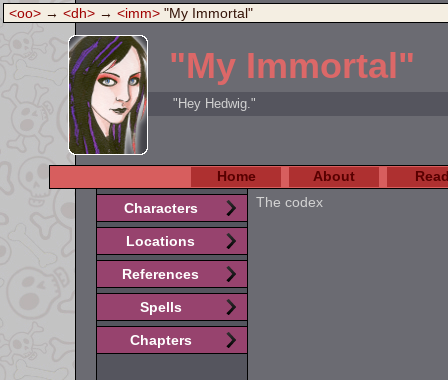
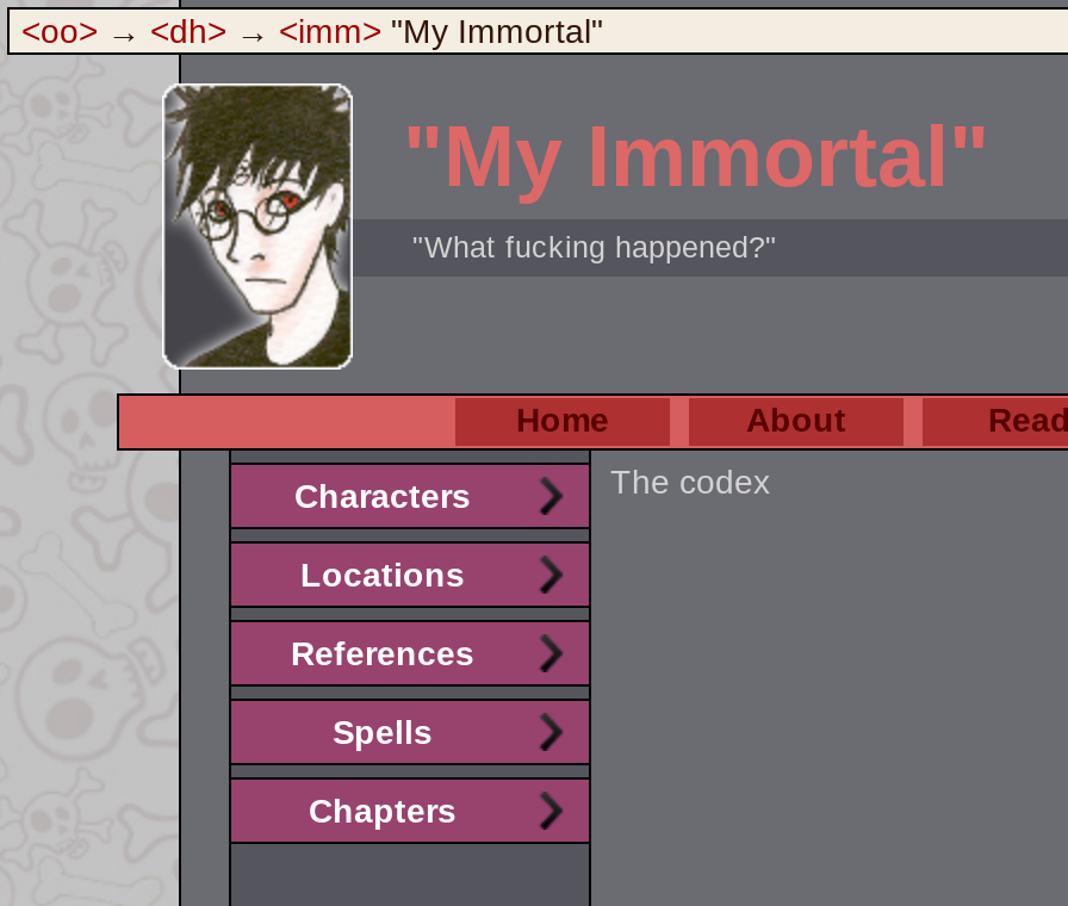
[69,35,256,155] [image] | "Hey Hedwig." -> [164,86,777,367] [image] | "What fucking happened?"

